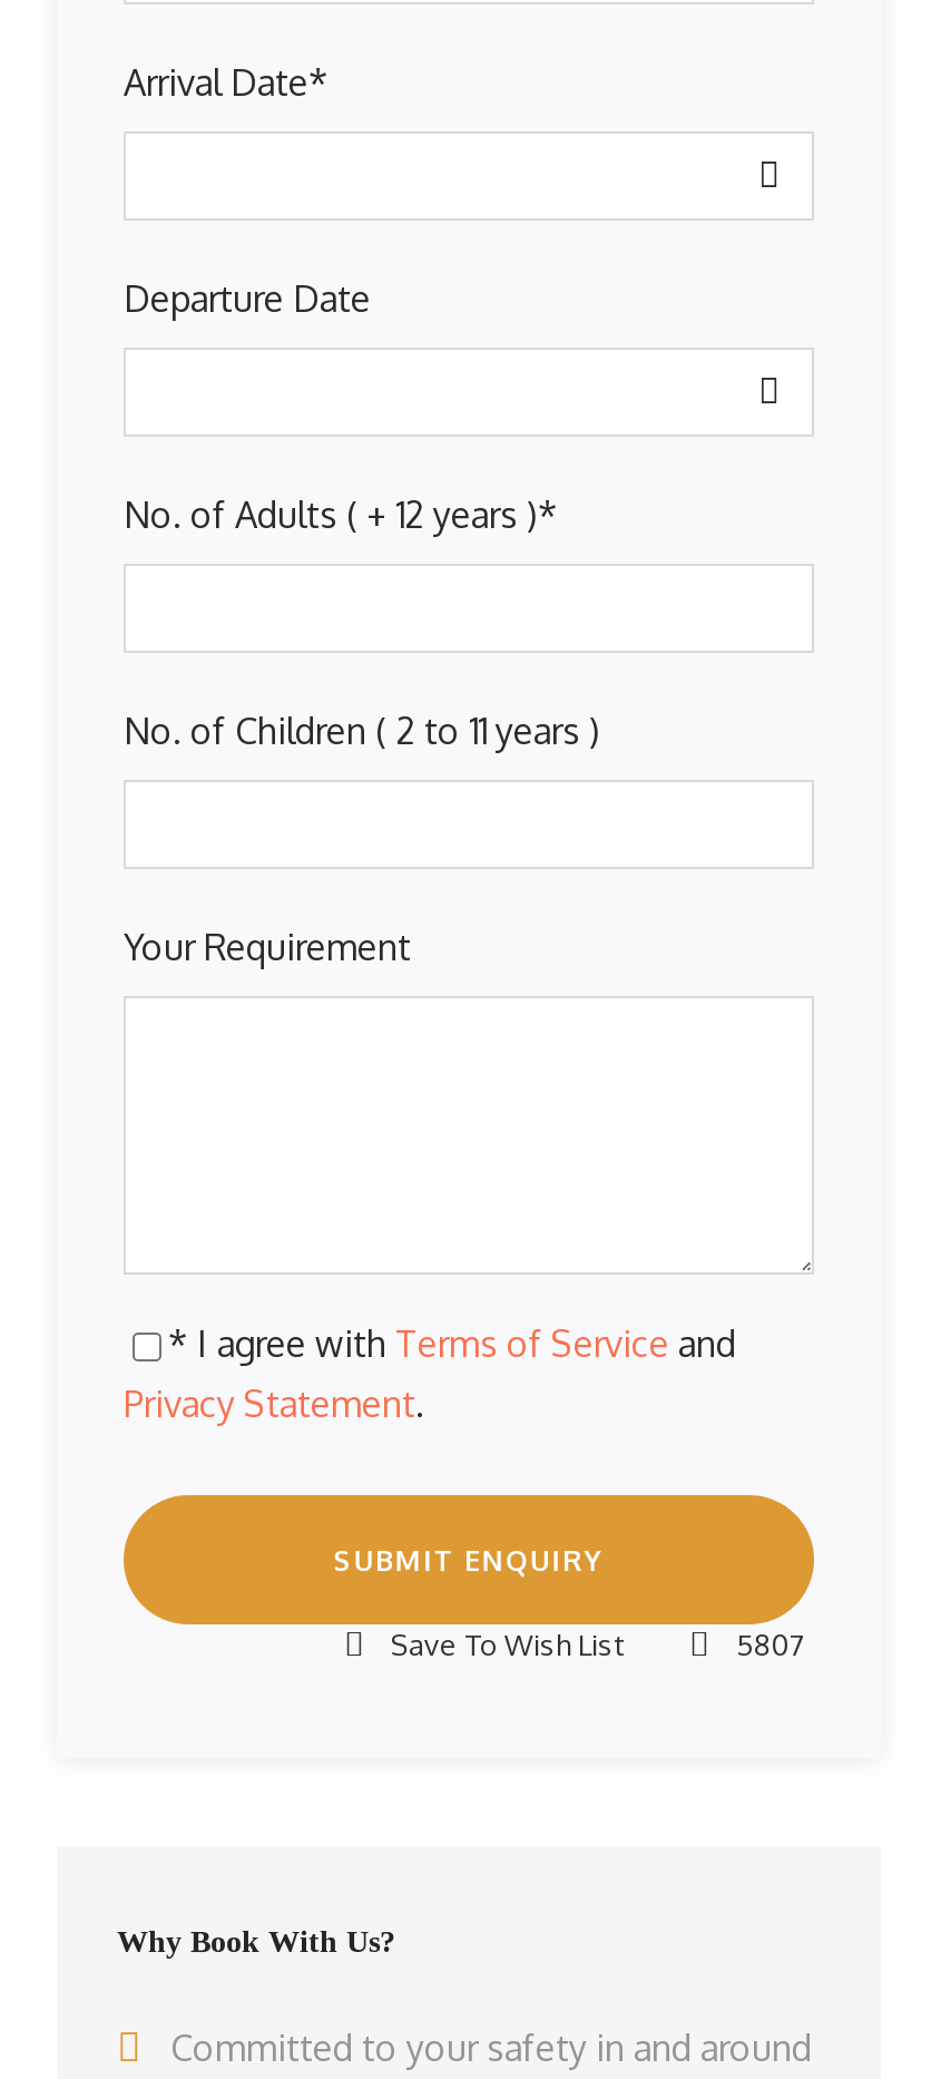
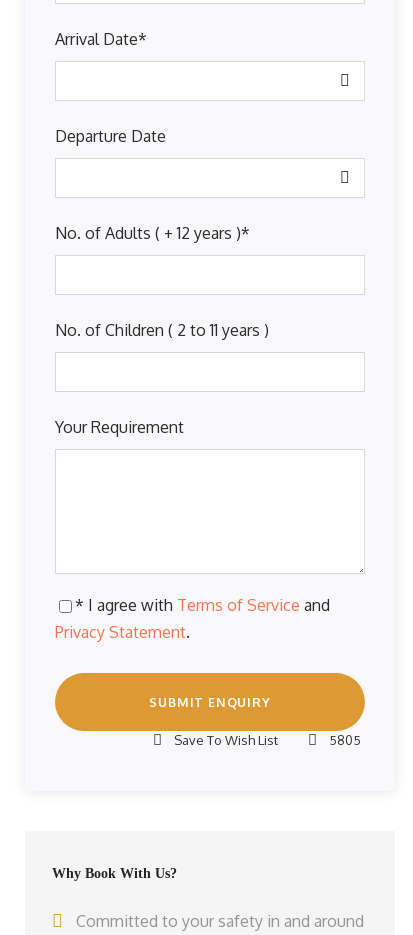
[736,1627,805,1662] 5807 -> [329,732,361,748] 5805

